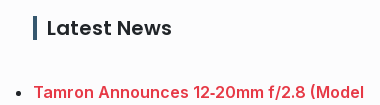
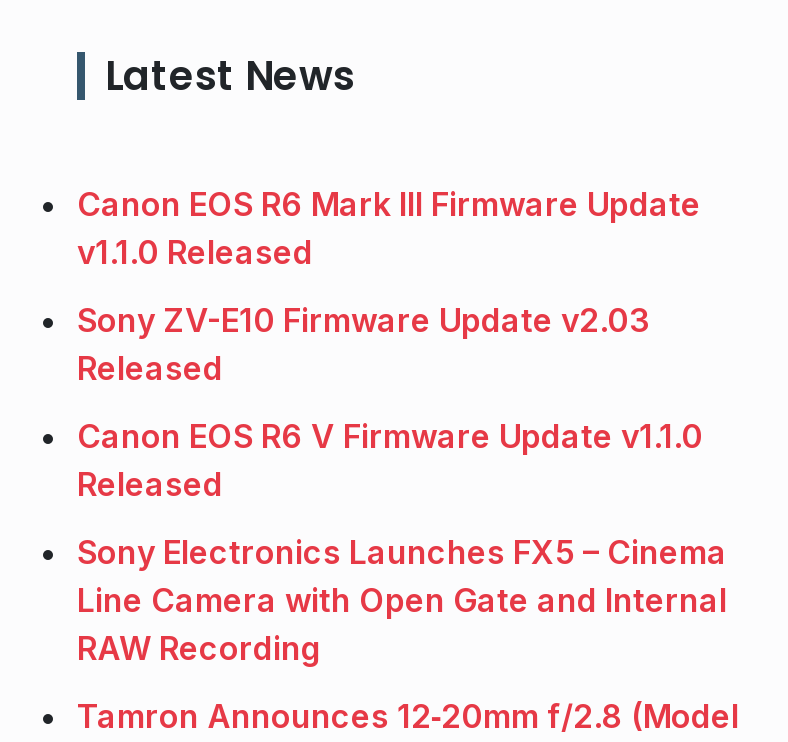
none -> [77,184,727,668] Canon EOS R6 Mark III Firmware Update | v1.1.0 Released | Sony ZV-E10 Firmware Update v2.03 | Released | Canon EOS R6 V Firmware Update v1.1.0 | Released | Sony Electronics Launches FX5 – Cinema | Line Camera with Open Gate and Internal | RAW Recording

